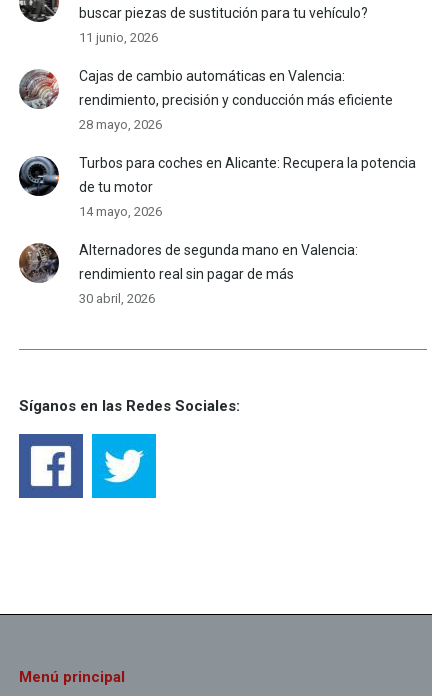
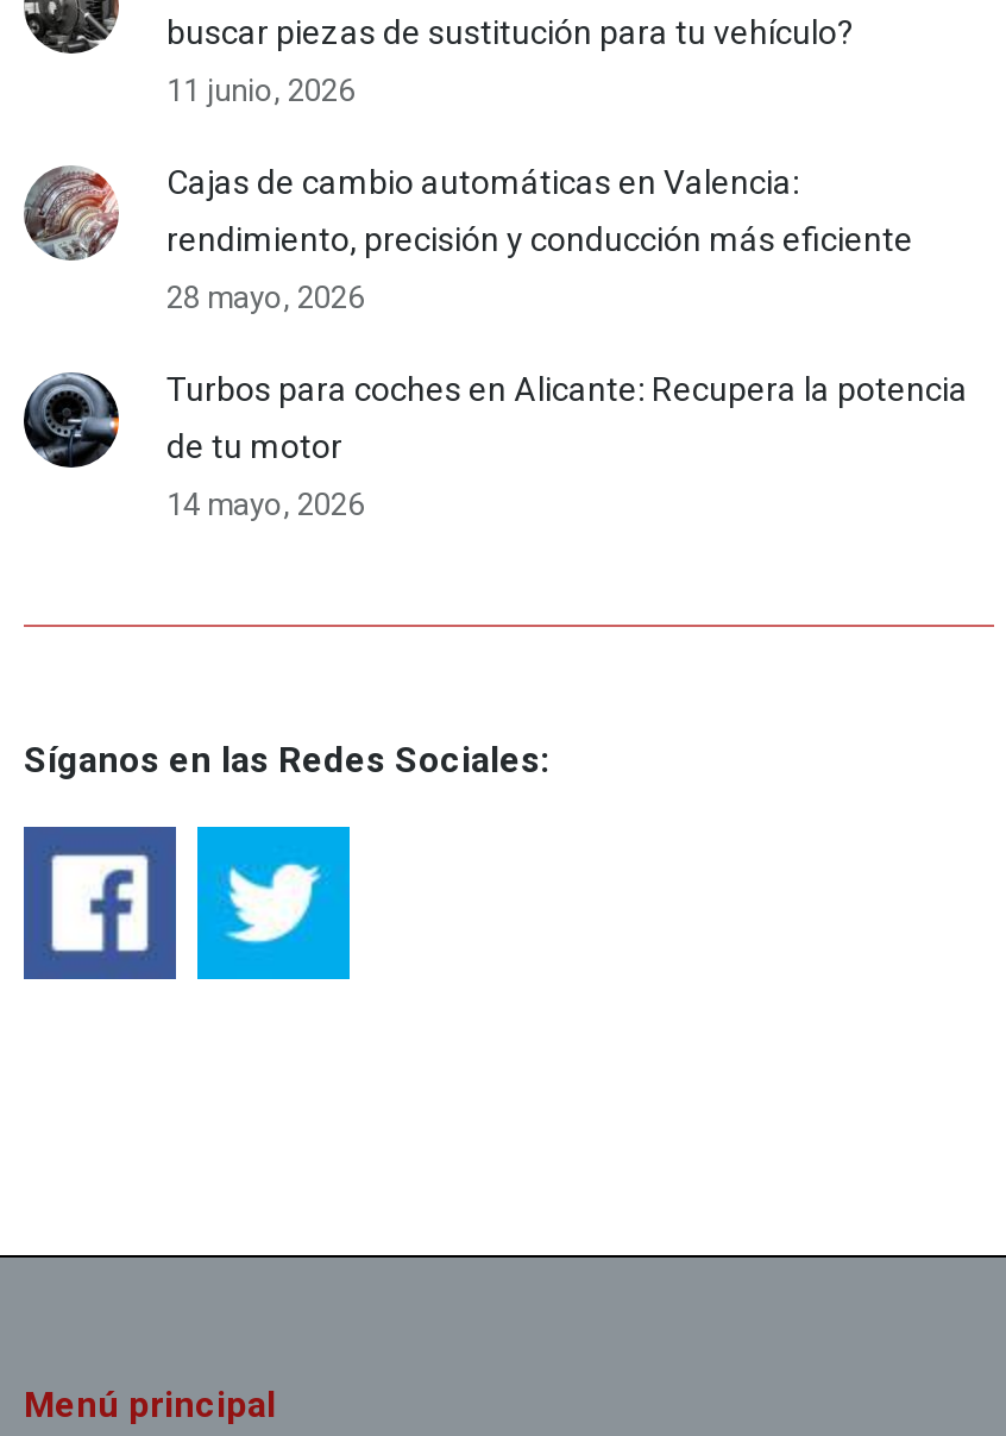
[18,242,358,306] [image] | Alternadores de segunda mano en Valencia: | rendimiento real sin pagar de más | 30 abril, 2026 -> none

